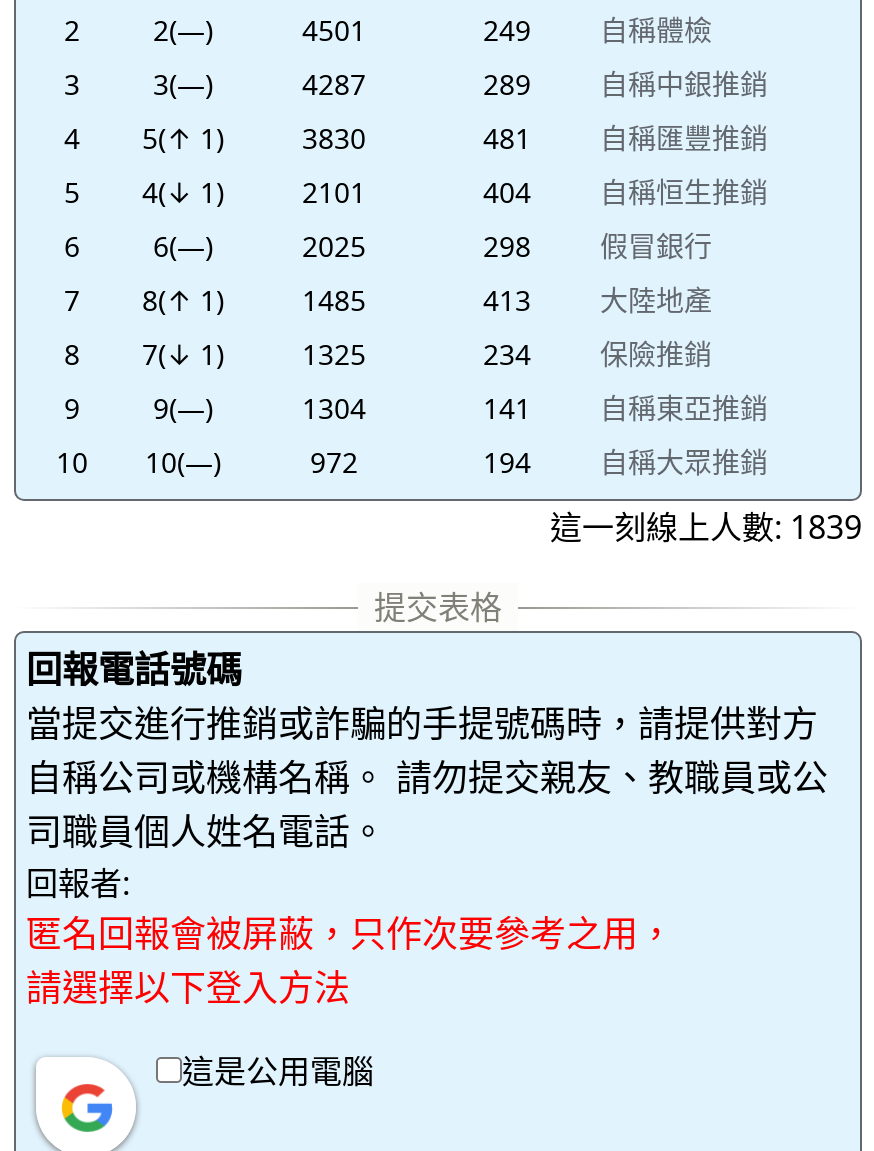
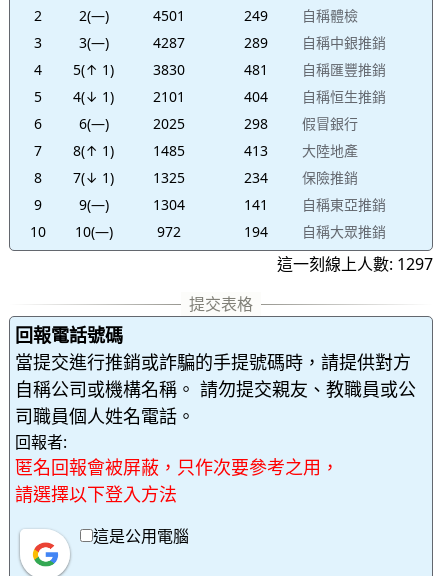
[550,505,862,549] 這一刻線上人數: 1839 -> [277,253,433,275] 這一刻線上人數: 1297

